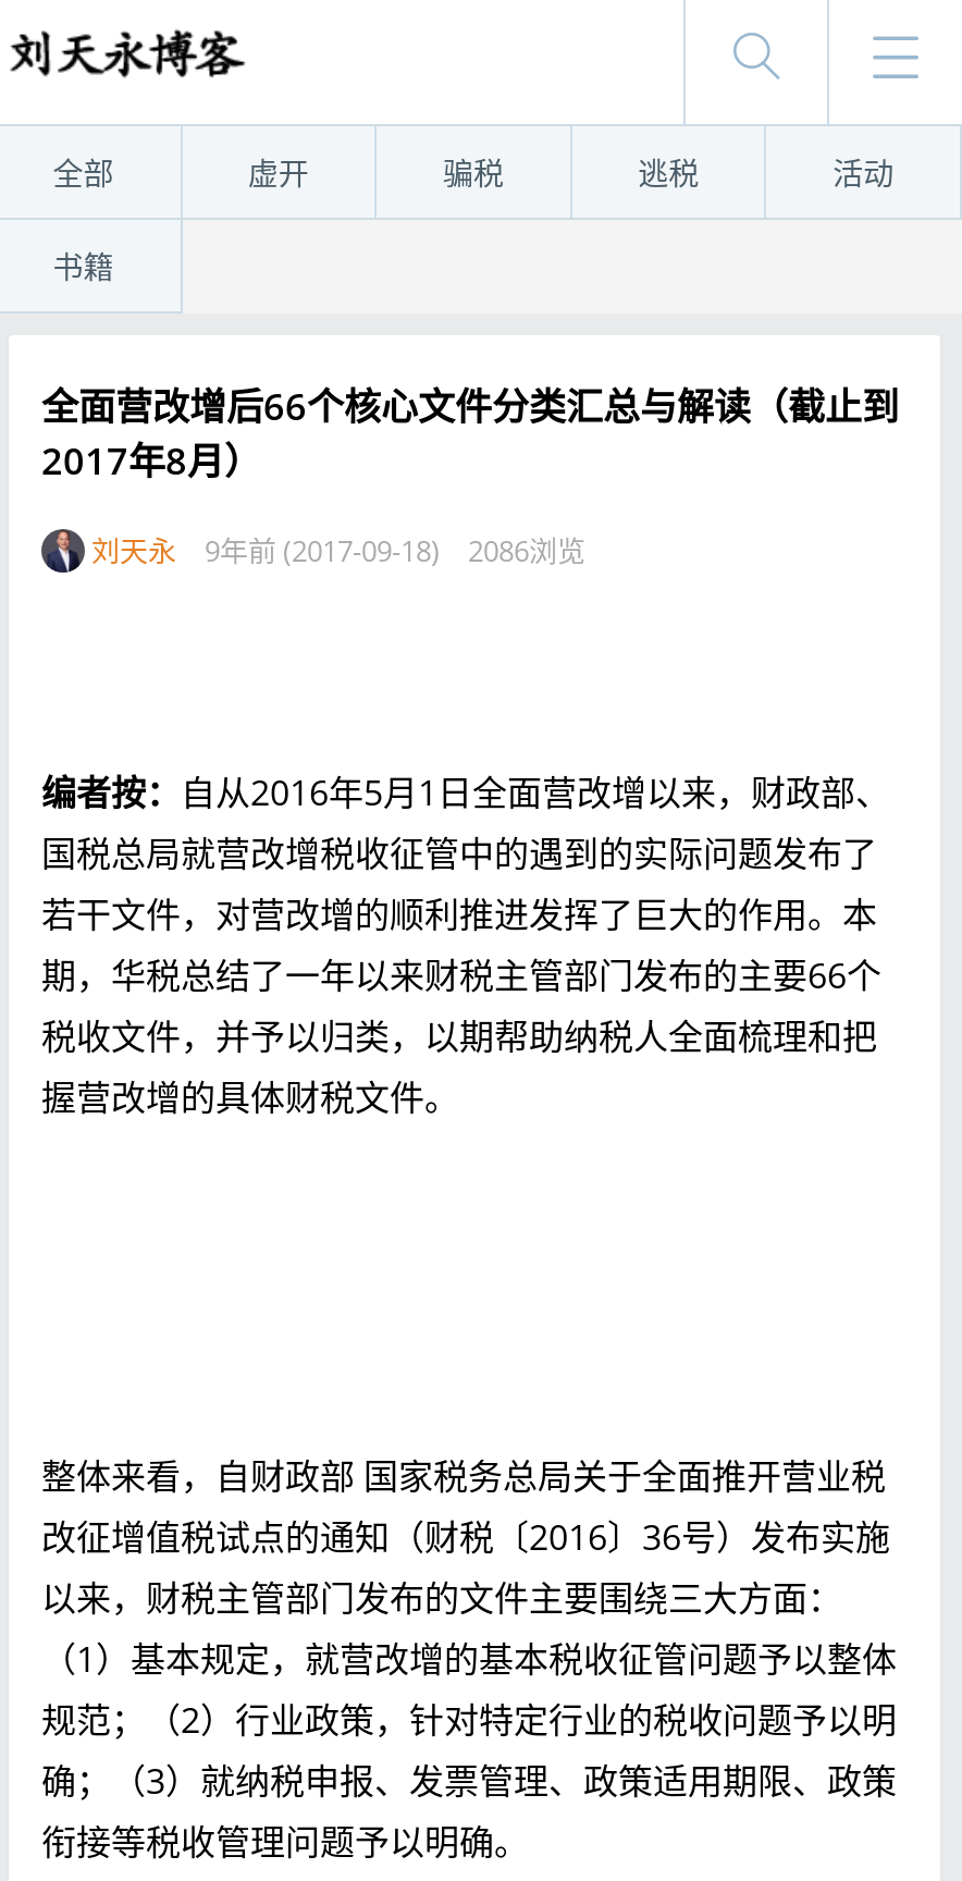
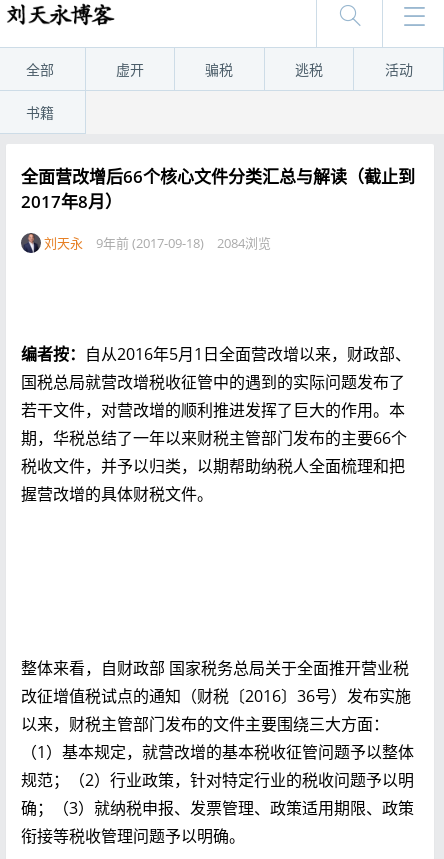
[91,531,585,570] 刘天永 9年前 (2017-09-18) 2086浏览 -> [44,234,271,252] 刘天永 9年前 (2017-09-18) 2084浏览

